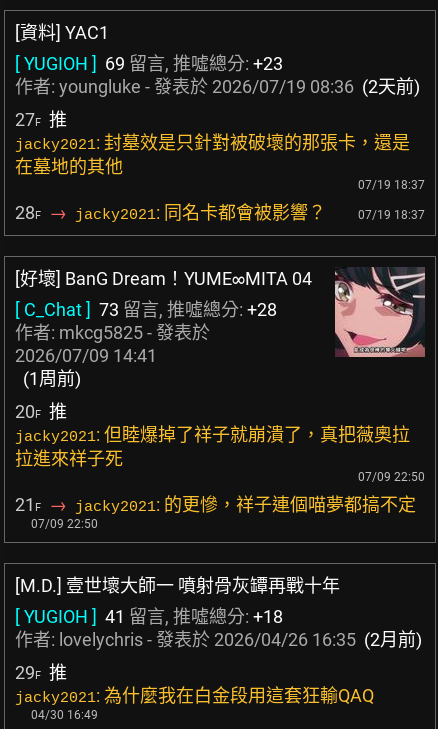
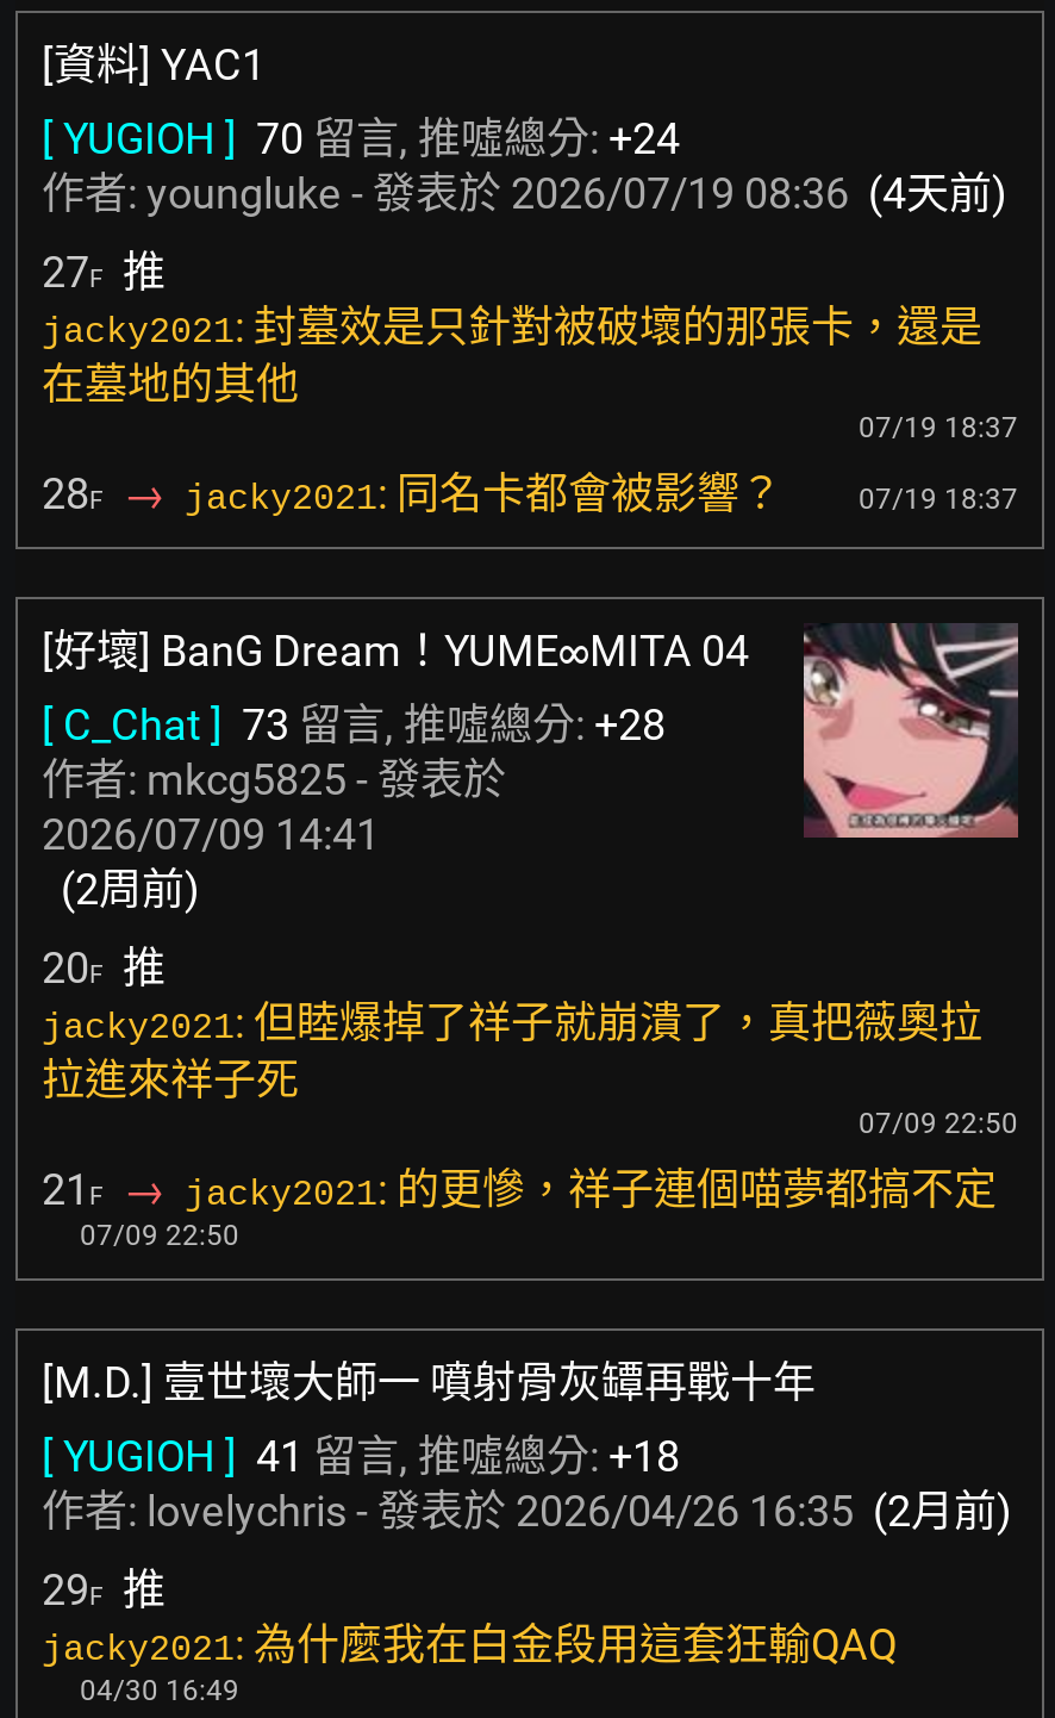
[15,53,283,74] [ YUGIOH ] 69留言, 推噓總分: +23 -> [42,113,680,163] [ YUGIOH ] 70留言, 推噓總分: +24
[15,76,420,97] 作者: youngluke - 發表於2026/07/19 08:36 (2天前) -> [42,168,1006,218] 作者: youngluke - 發表於2026/07/19 08:36 (4天前)
[23,368,81,389] (1周前) -> [61,864,199,914] (2周前)

